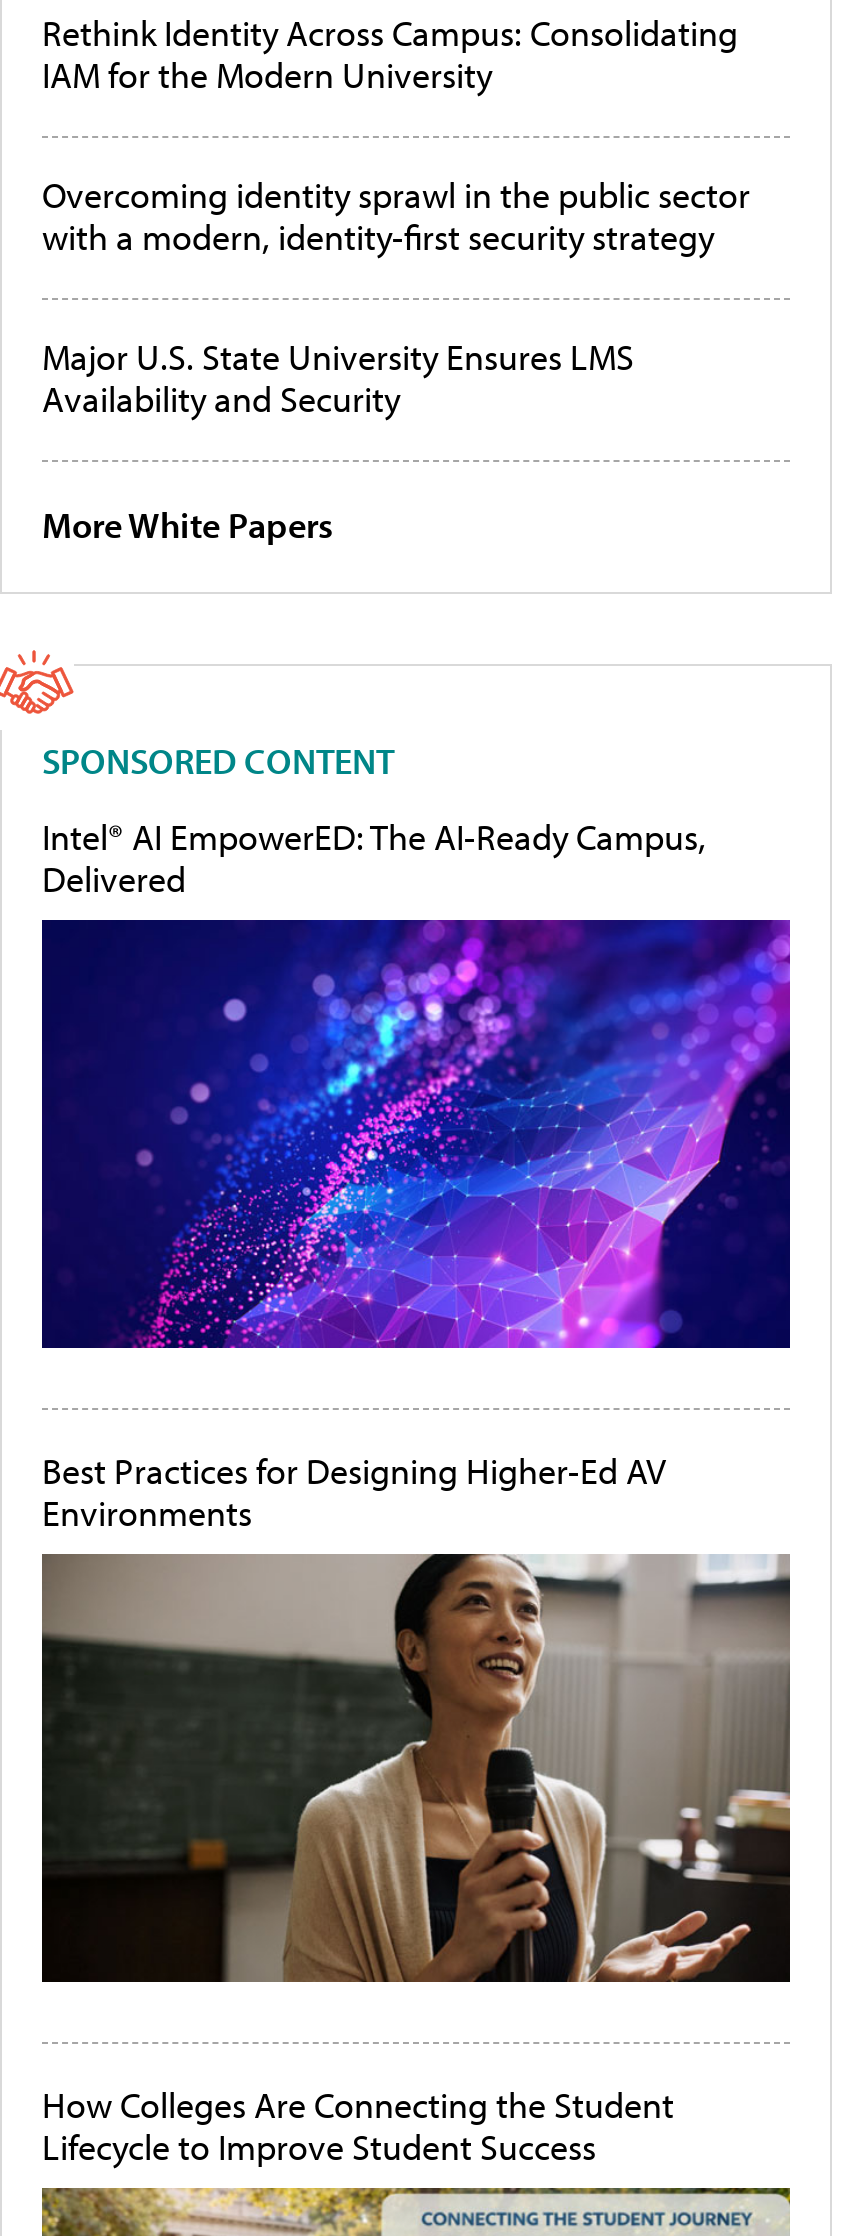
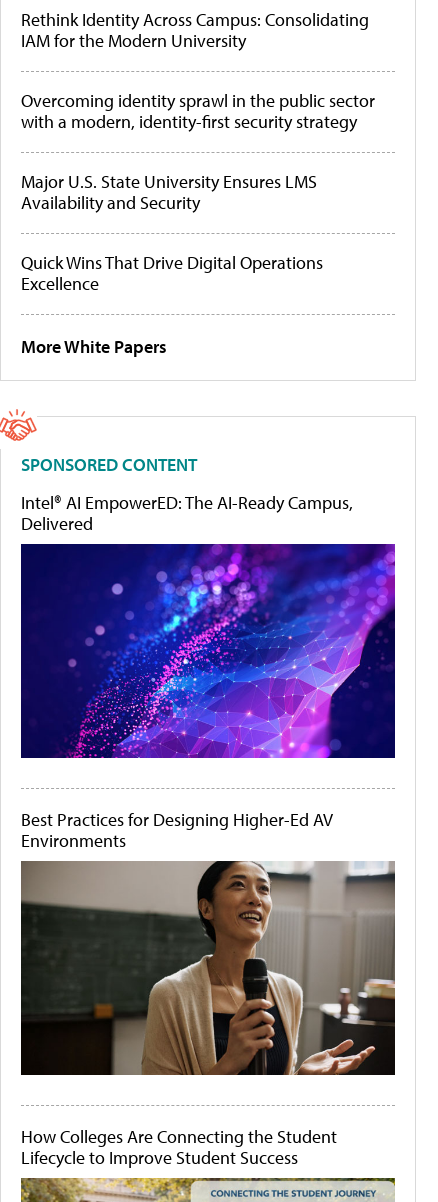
none -> [21,251,323,295] Quick Wins That Drive Digital Operations | Excellence

